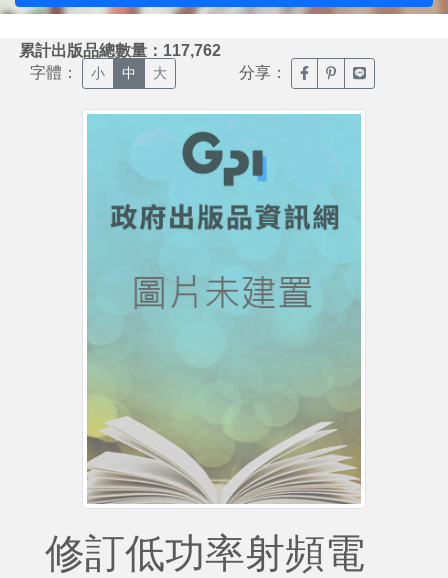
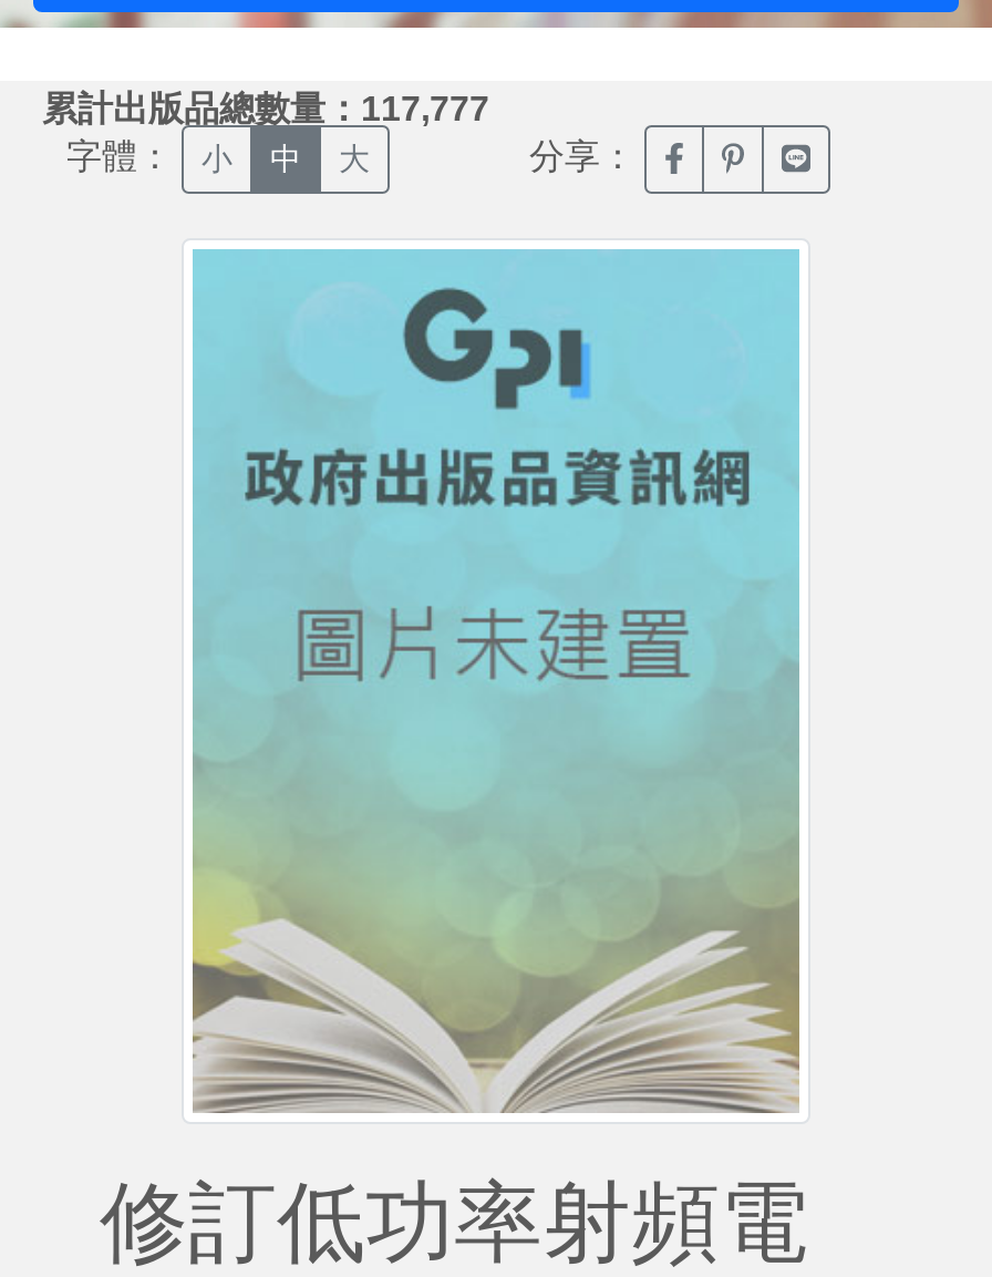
[19,42,221,59] 累計出版品總數量：117,762 -> [42,89,489,126] 累計出版品總數量：117,777

